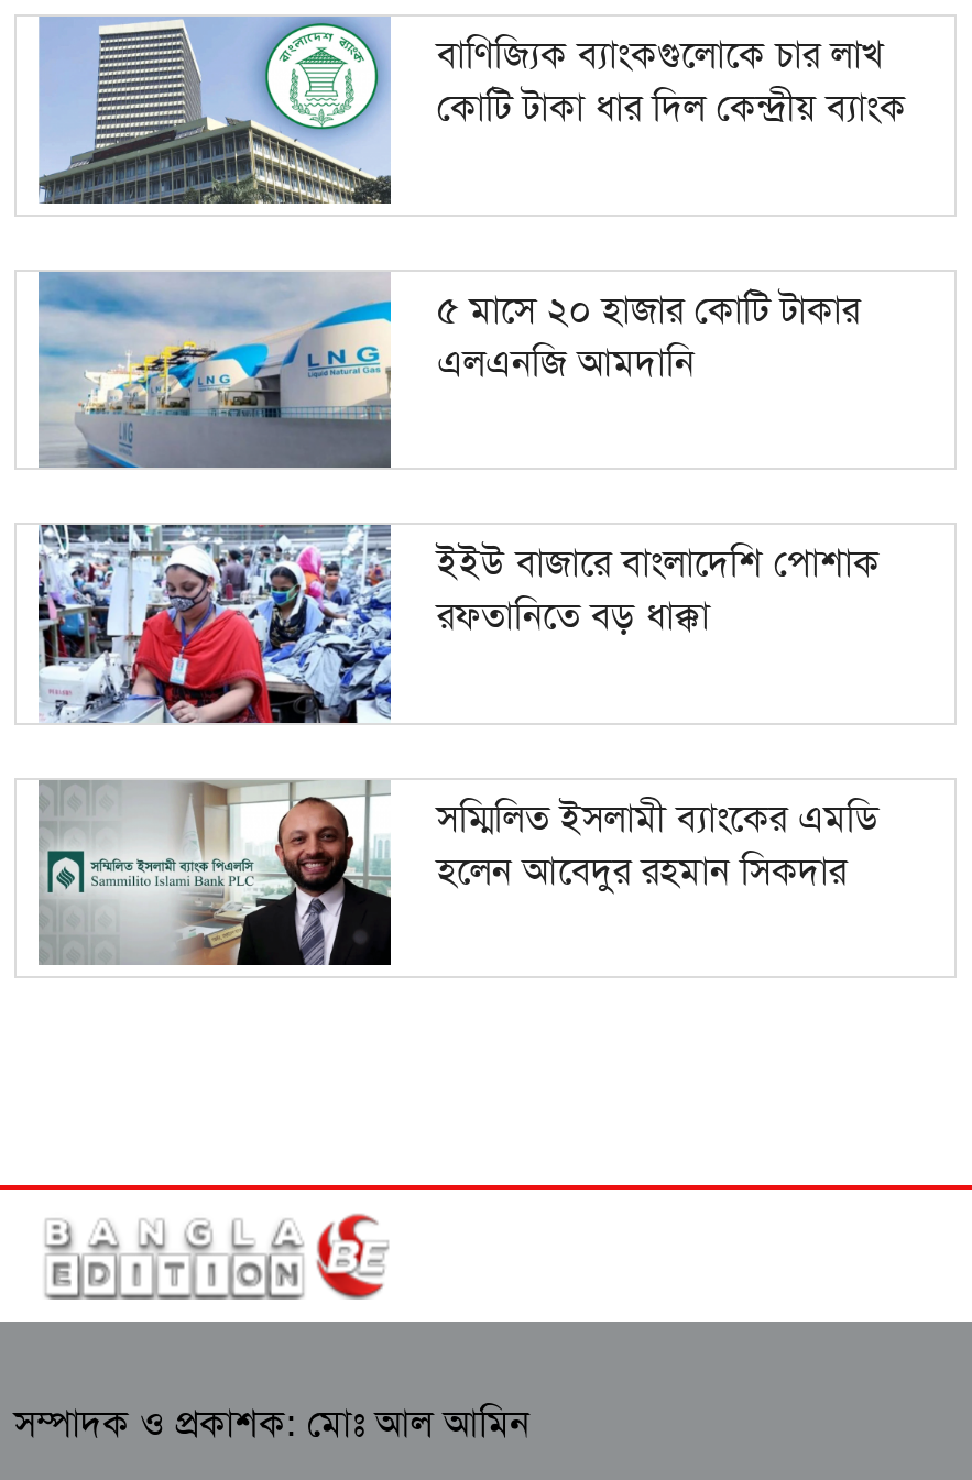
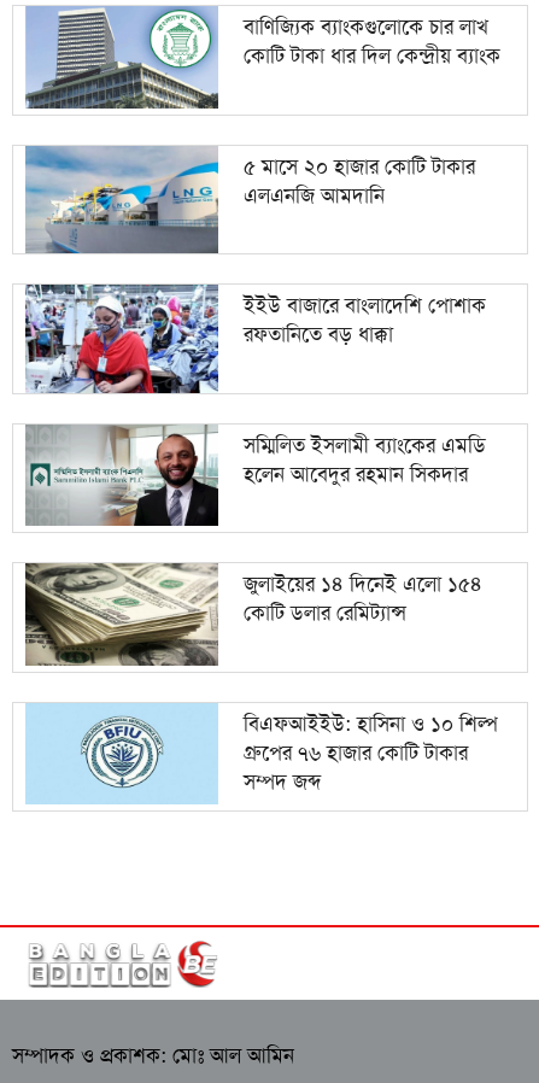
none -> [24,562,482,672] [image] | জুলাইয়ের ১৪ দিনেই এলো ১৫৪ | কোটি ডলার রেমিট্যান্স
none -> [25,703,498,804] [image] | বিএফআইইউ: হাসিনা ও ১০ শিল্প | গ্রুপের ৭৬ হাজার কোটি টাকার | সম্পদ জব্দ

